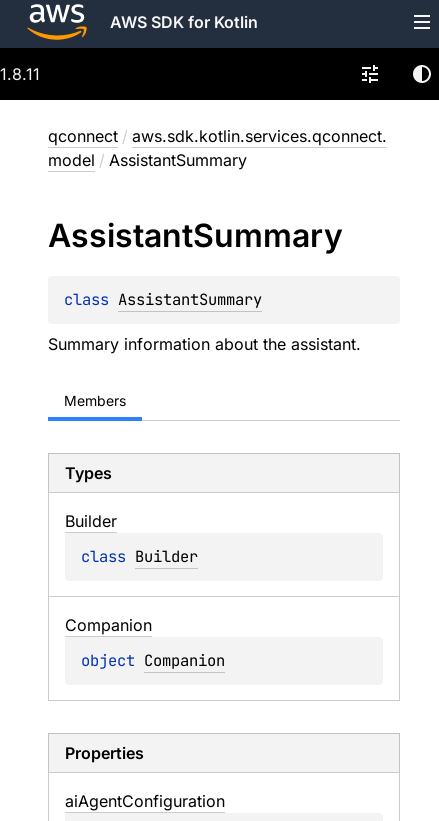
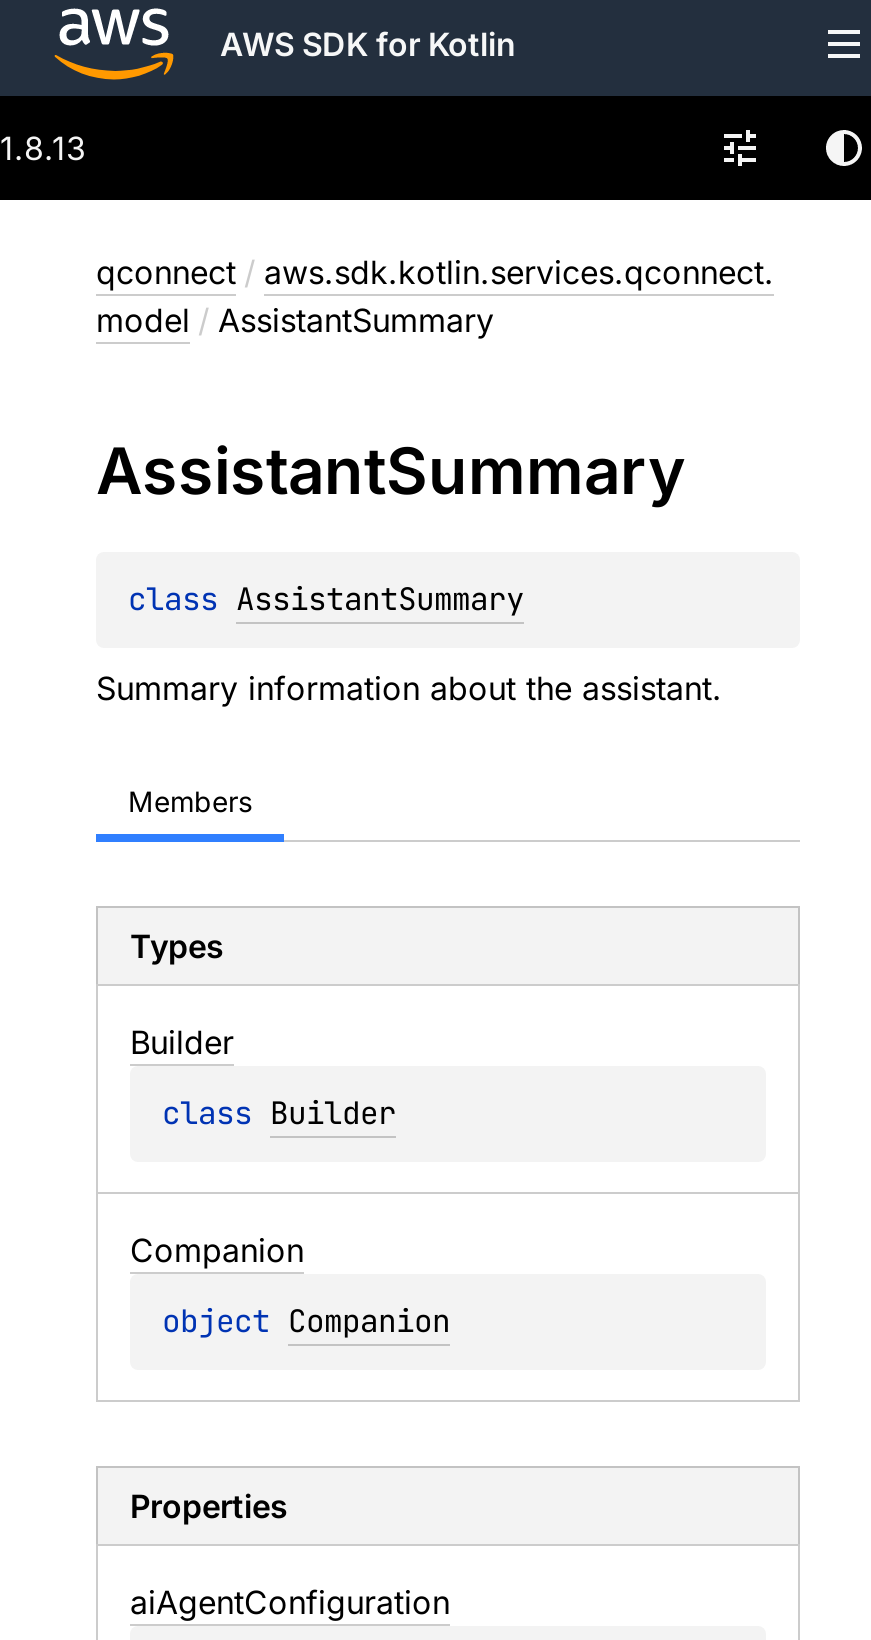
[0,64,40,84] 1.8.11 -> [0,128,86,168] 1.8.13

